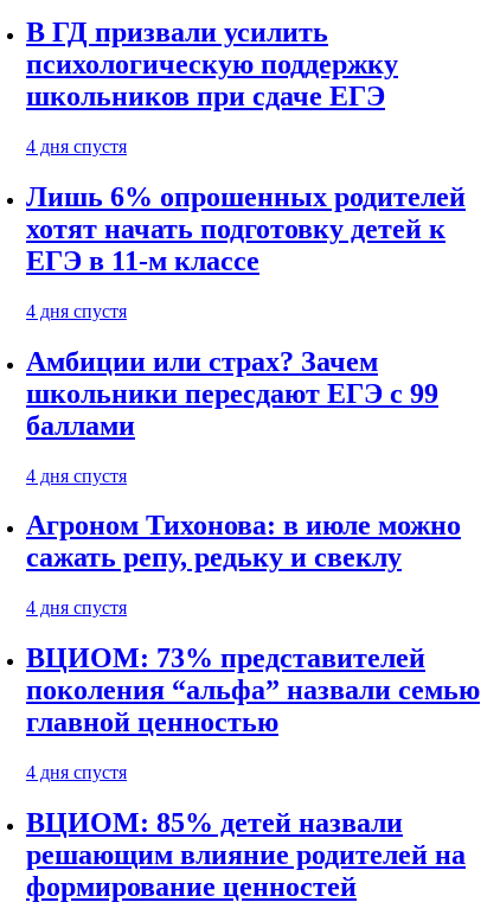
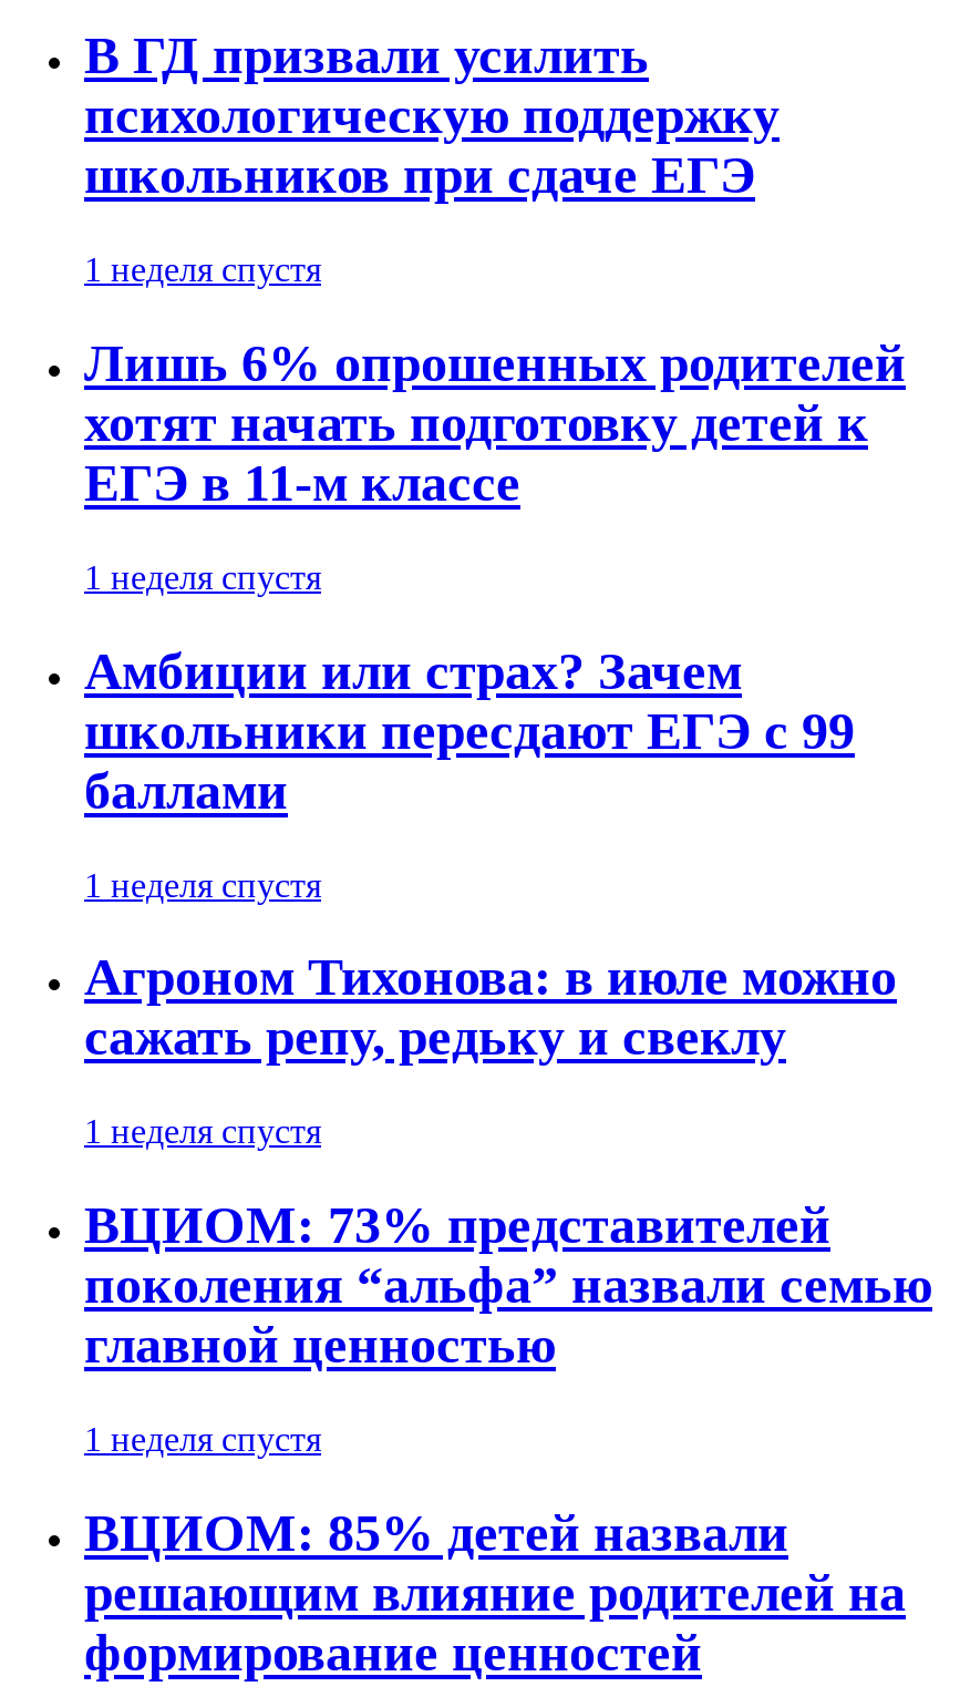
[26,136,127,156] 4 дня спустя -> [84,250,321,288] 1 неделя спустя
[26,301,127,321] 4 дня спустя -> [84,558,321,596] 1 неделя спустя
[26,465,127,485] 4 дня спустя -> [84,865,321,903] 1 неделя спустя
[26,598,127,618] 4 дня спустя -> [84,1113,321,1151] 1 неделя спустя
[26,762,127,782] 4 дня спустя -> [84,1421,321,1458] 1 неделя спустя

